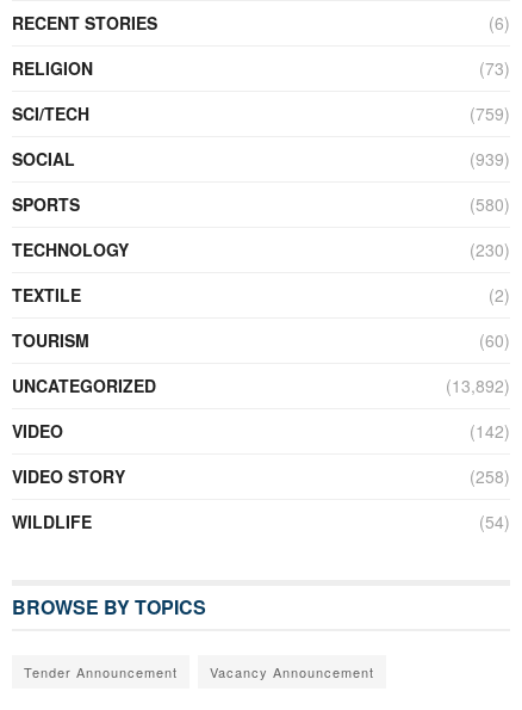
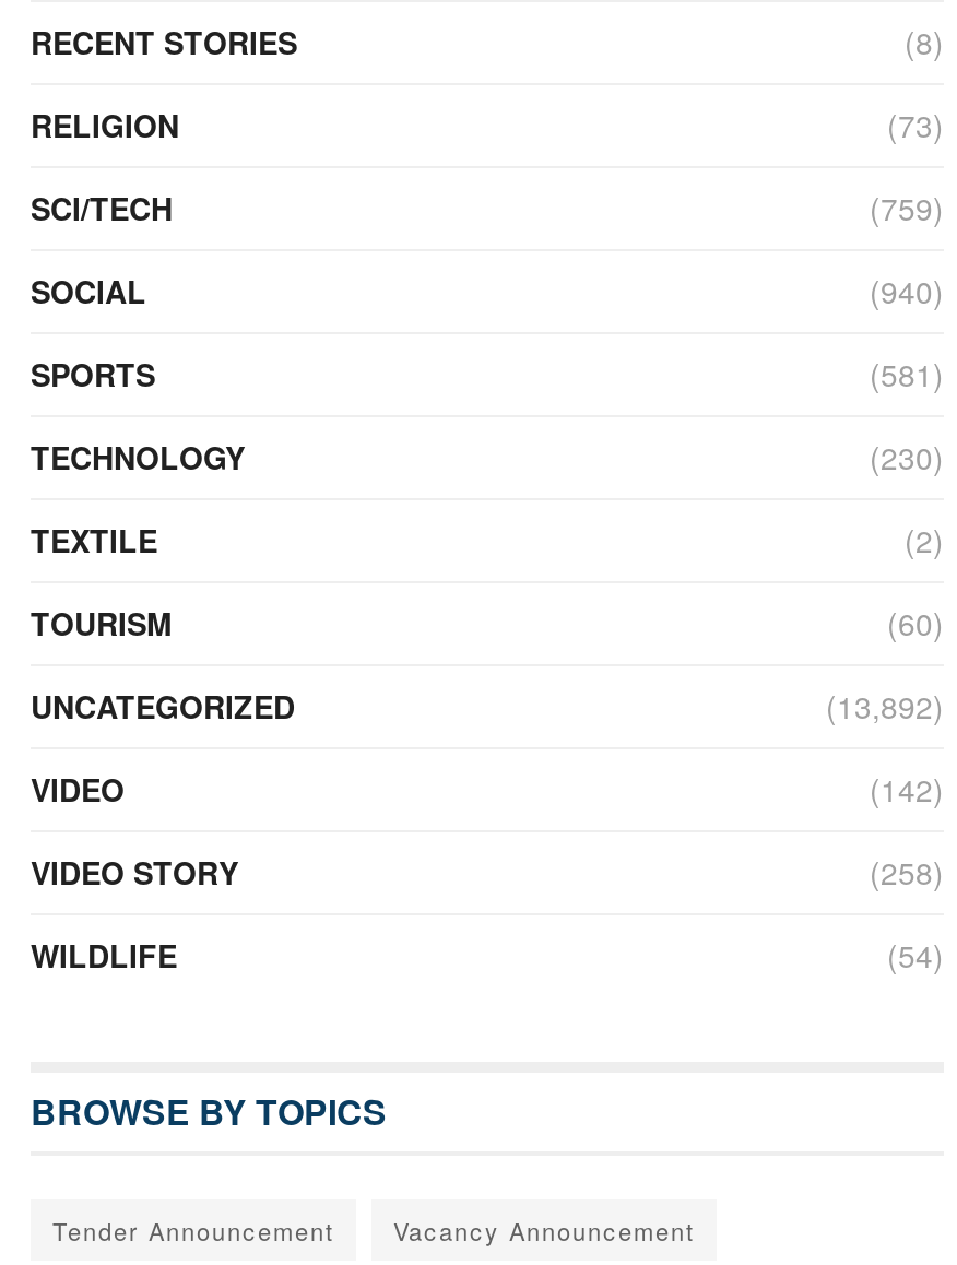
[489,11,510,35] (6) -> [905,20,944,64] (8)
[470,147,510,171] (939) -> [870,269,944,313] (940)
[470,192,510,216] (580) -> [870,352,944,396] (581)

